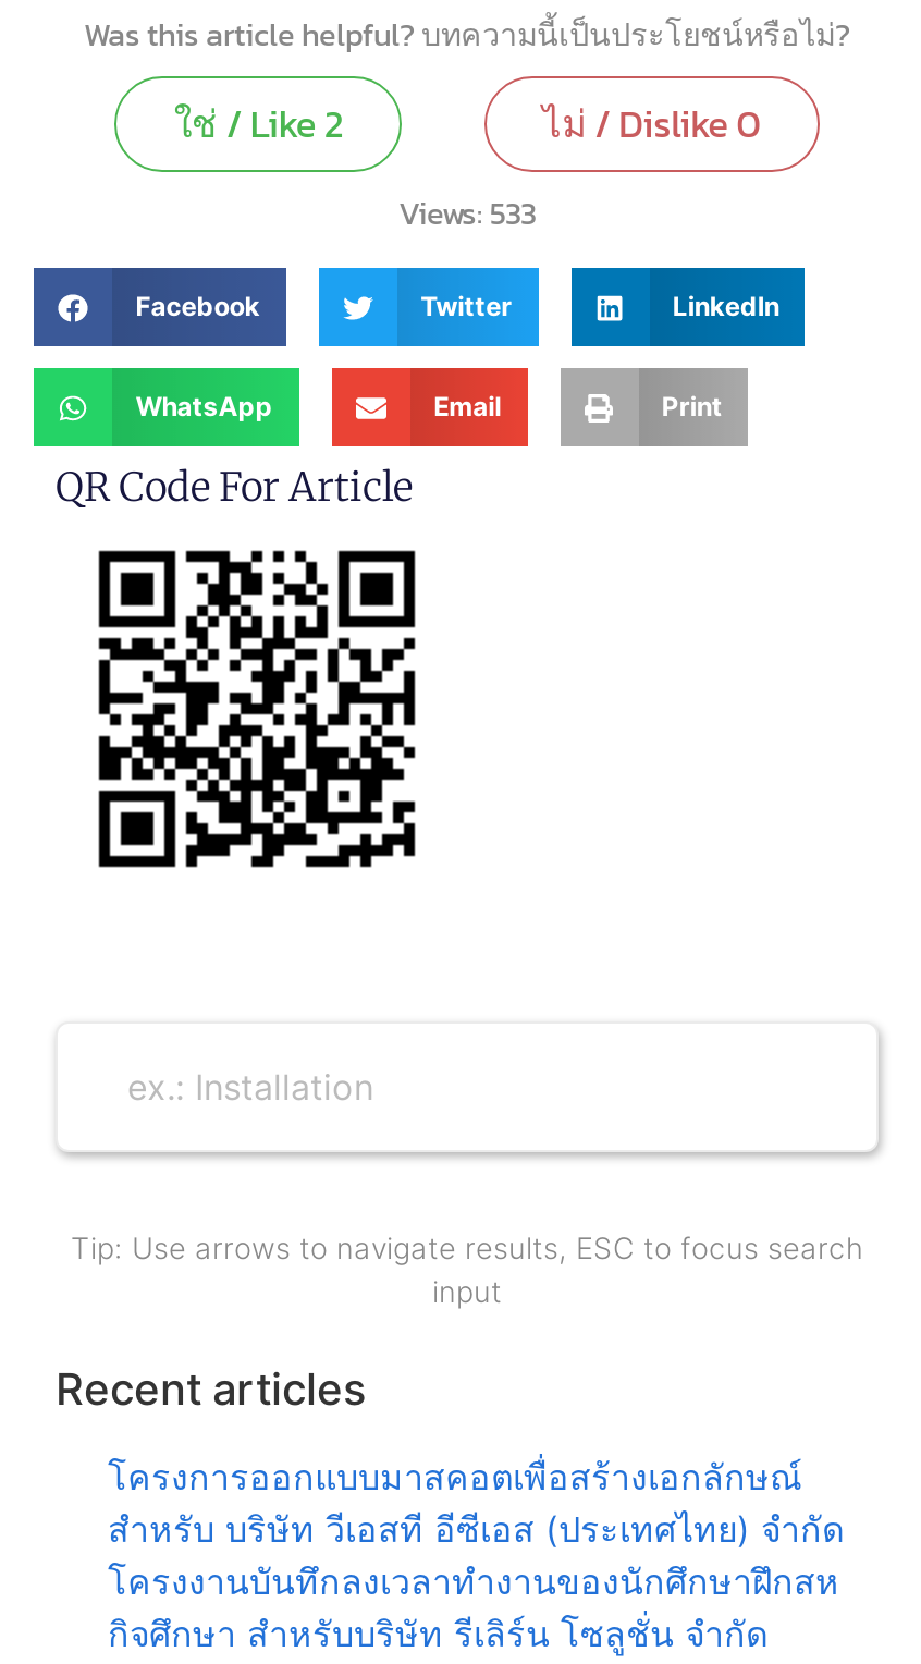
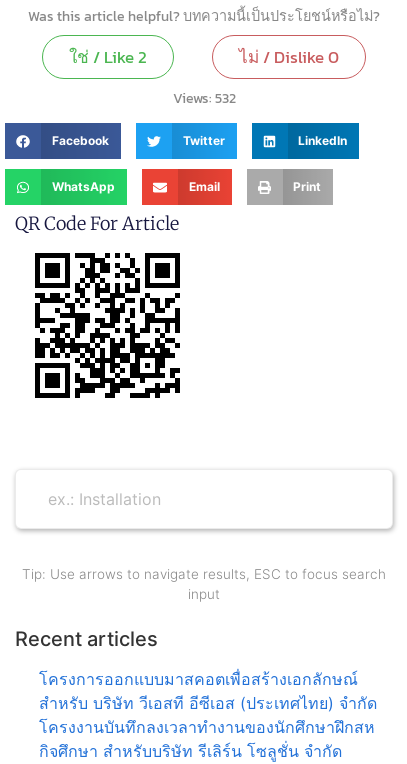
[398,190,536,238] Views: 533 -> [172,87,235,109] Views: 532

